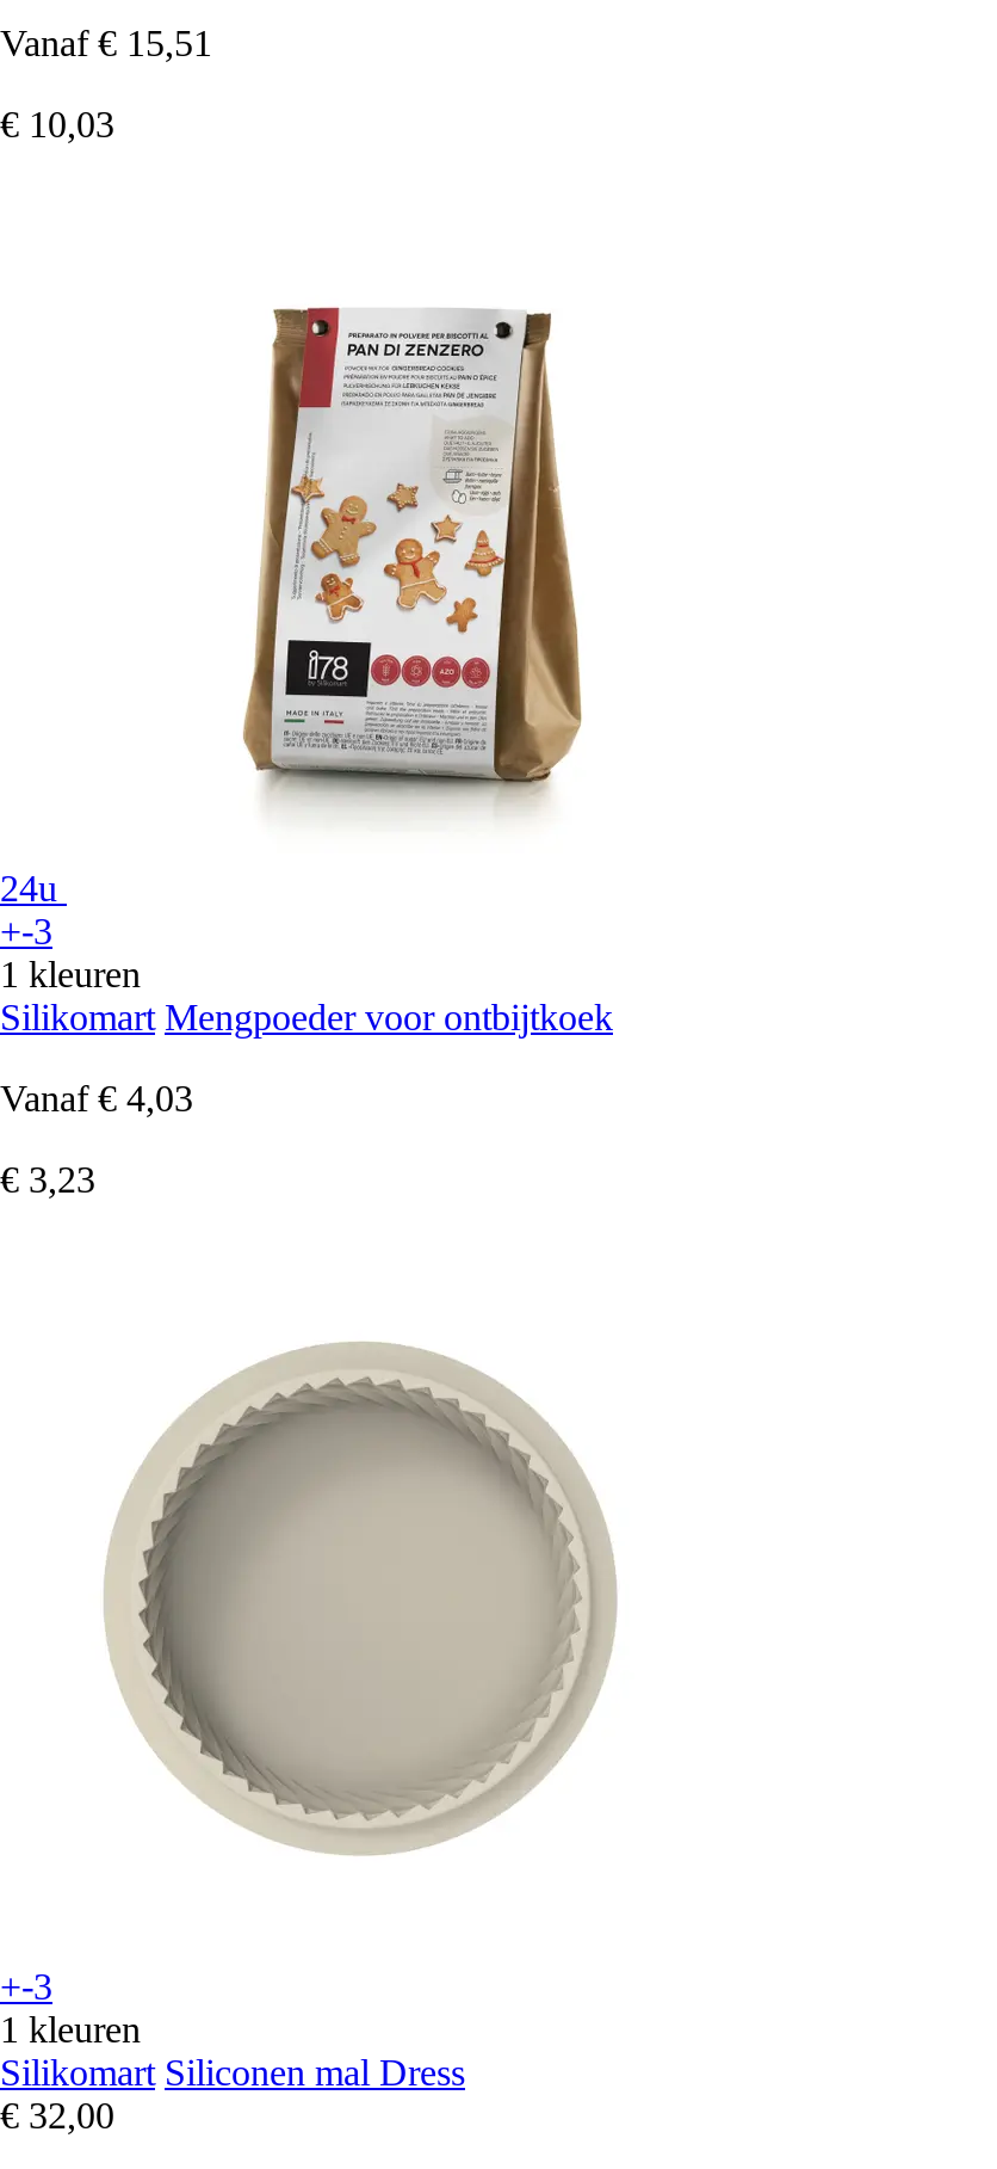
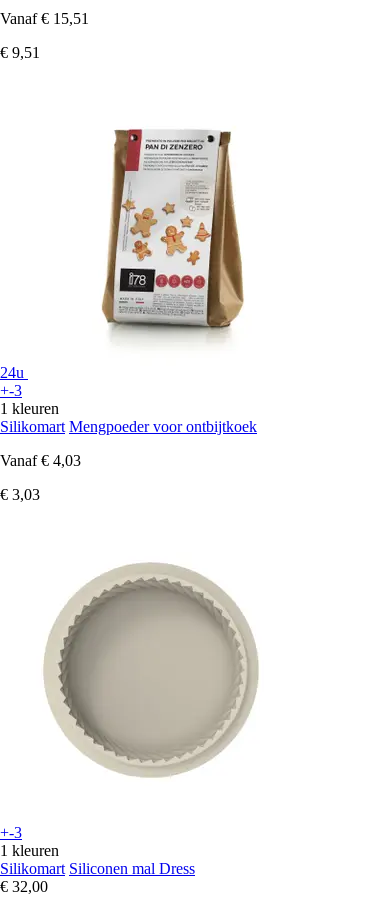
[0,103,114,143] € 10,03 -> [0,44,40,61] € 9,51
[0,1158,95,1199] € 3,23 -> [0,486,40,503] € 3,03

